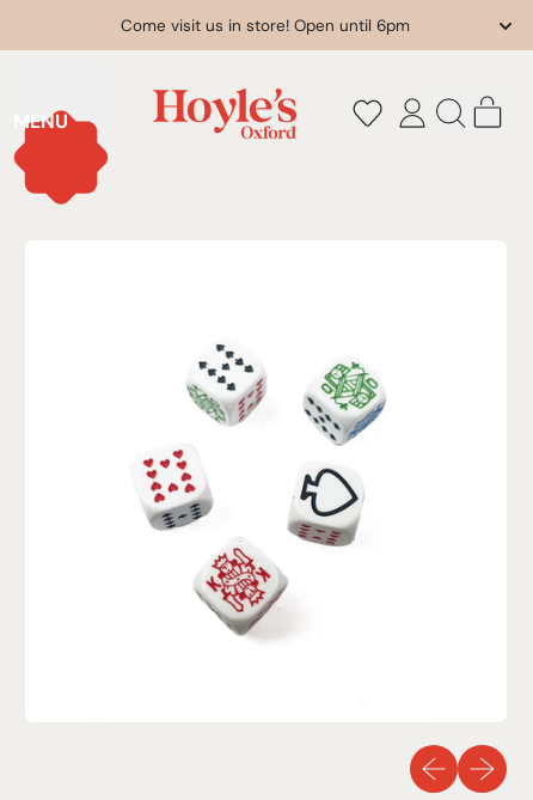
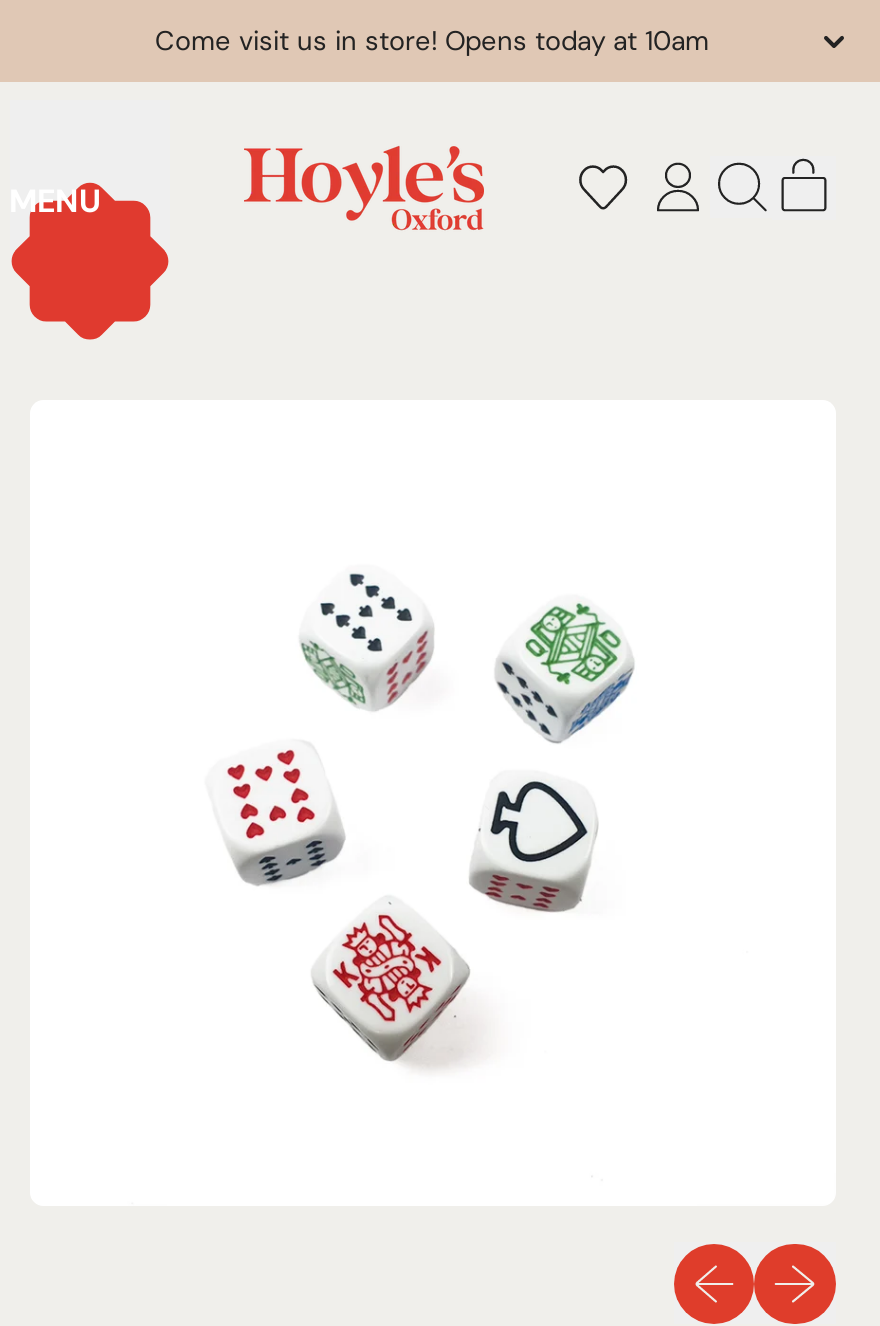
[121,16,410,36] Come visit us in store! Open until 6pm -> [155,24,709,58] Come visit us in store! Opens today at 10am

